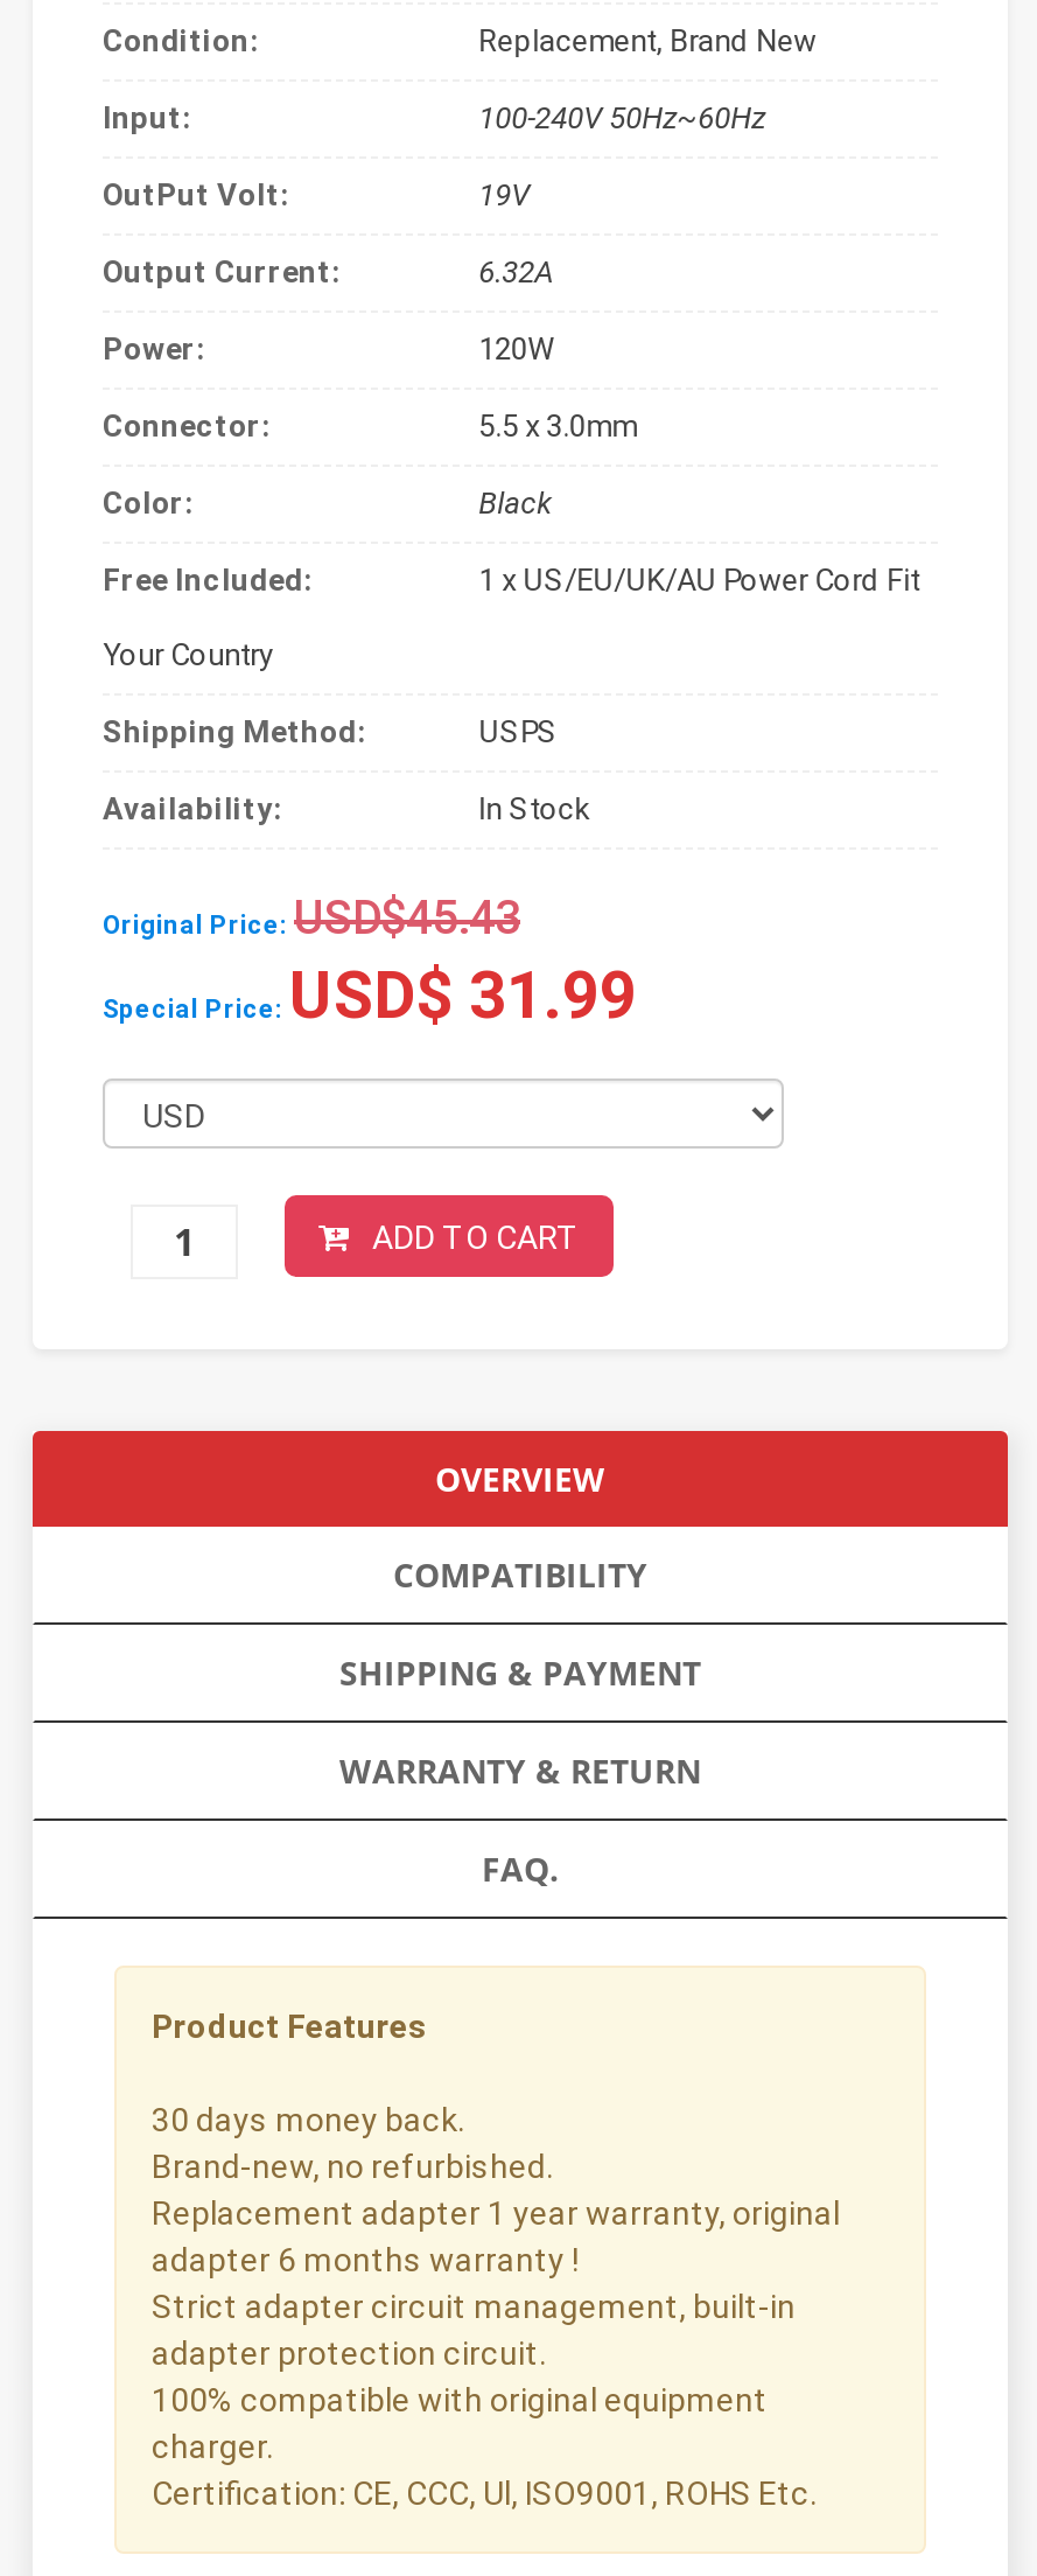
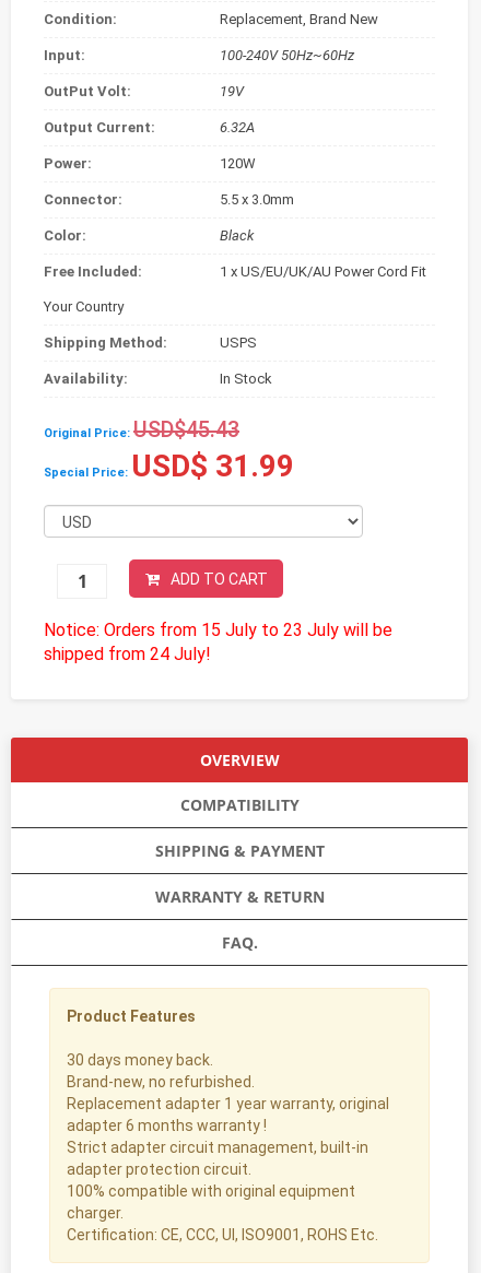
none -> [44,620,392,665] Notice: Orders from 15 July to 23 July will be | shipped from 24 July!

